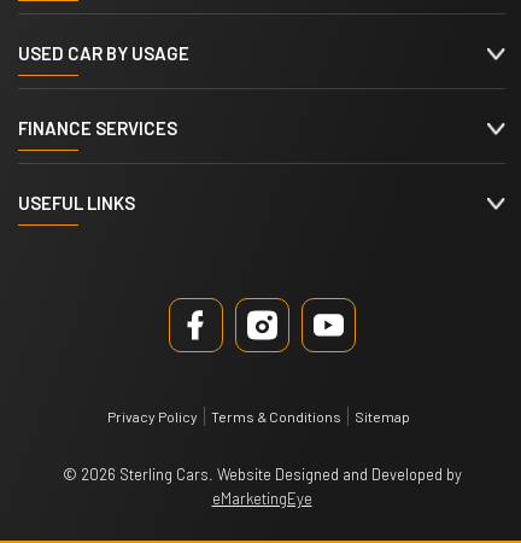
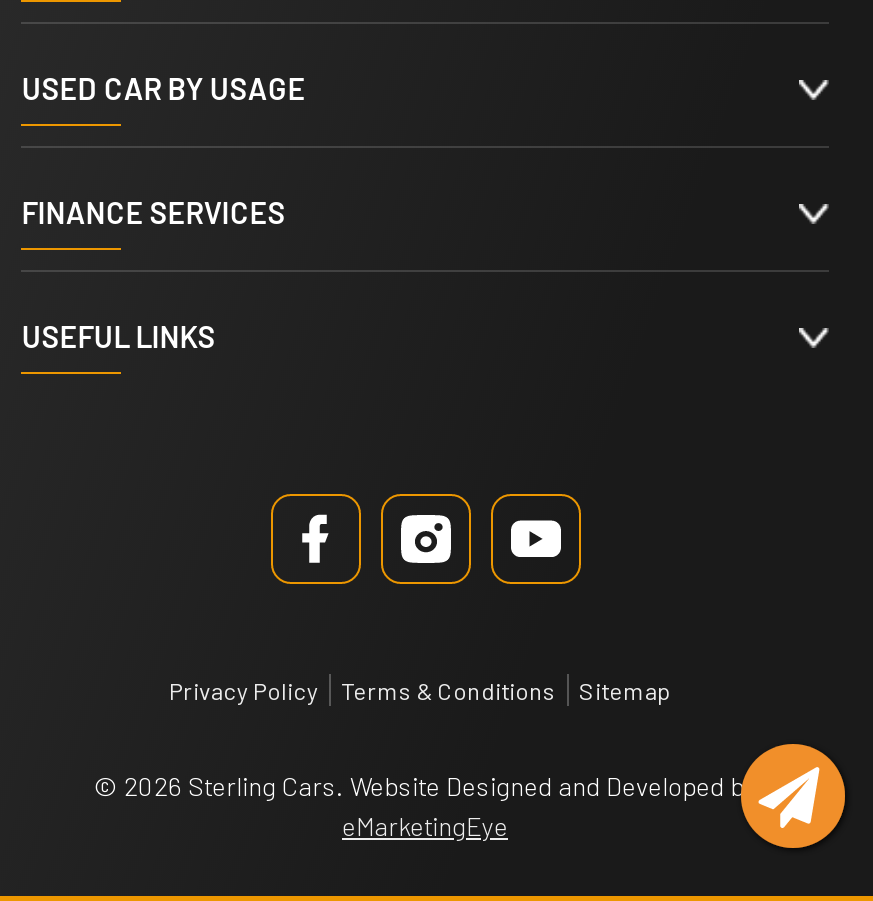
none -> [741,742,847,850] [image]

